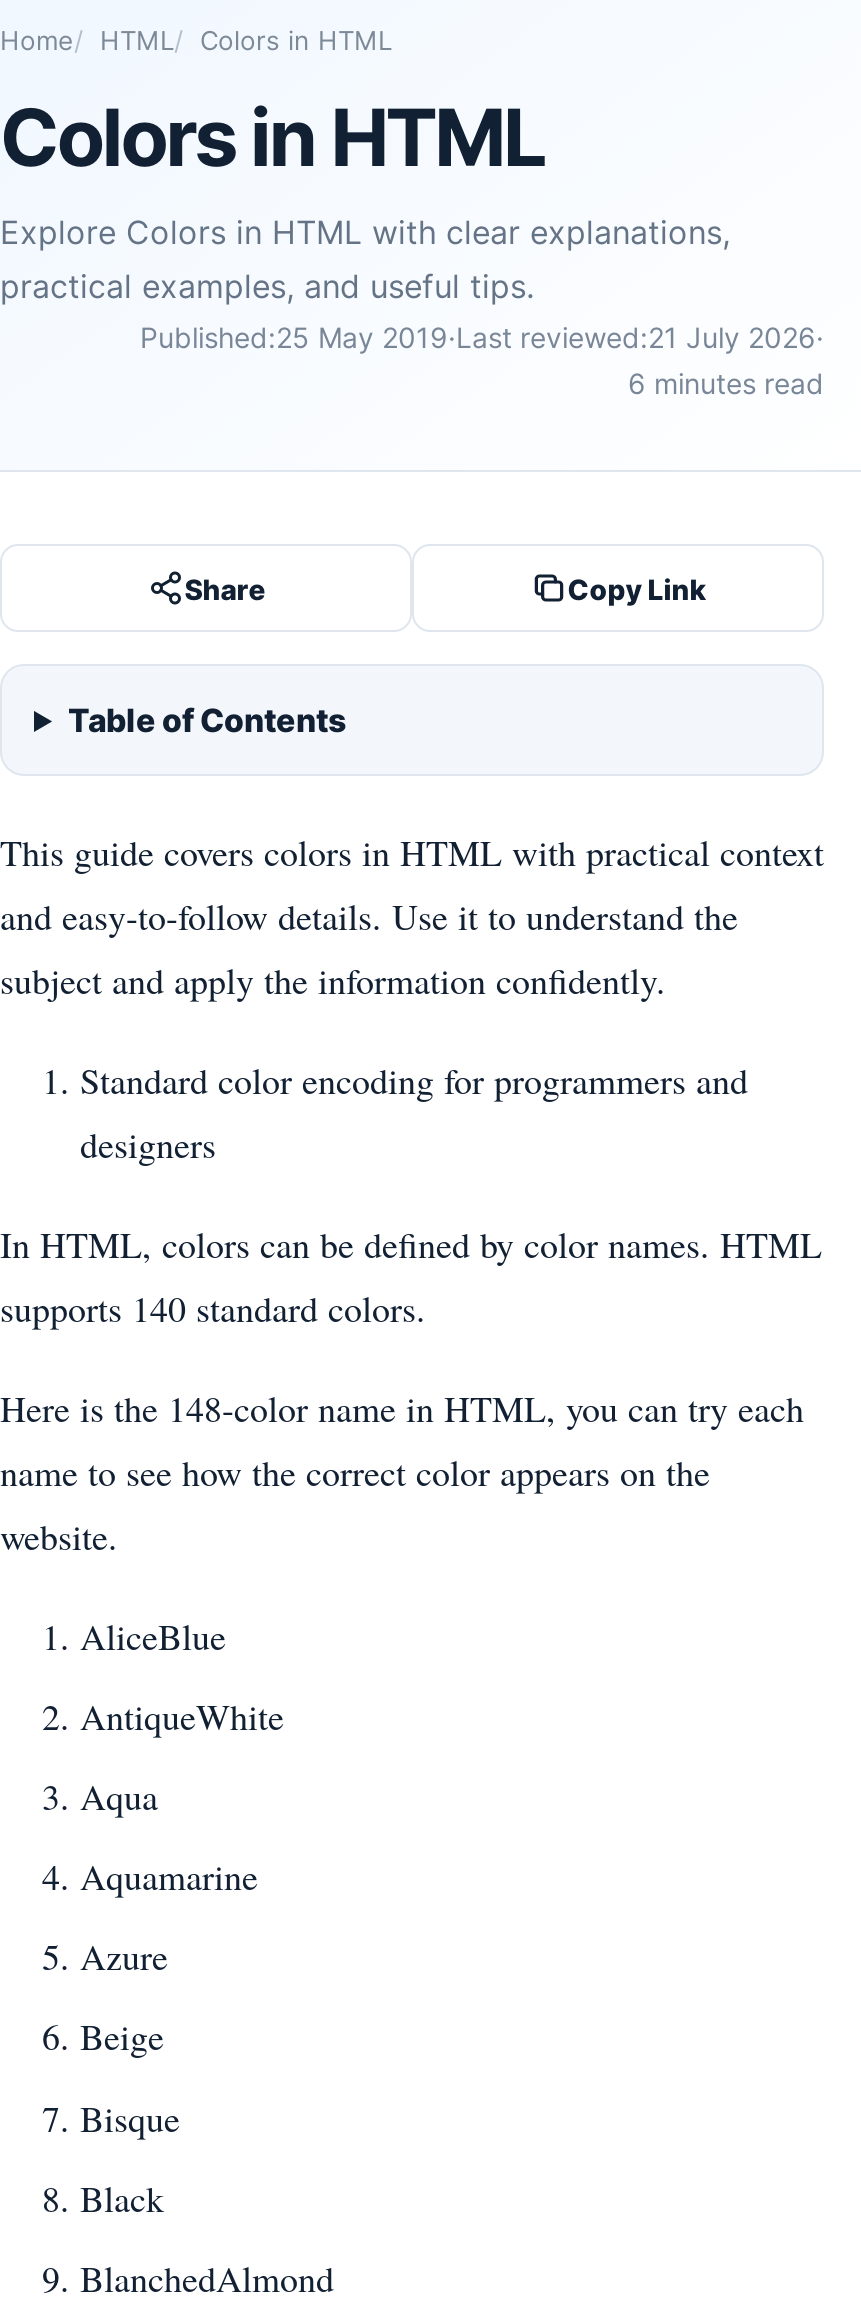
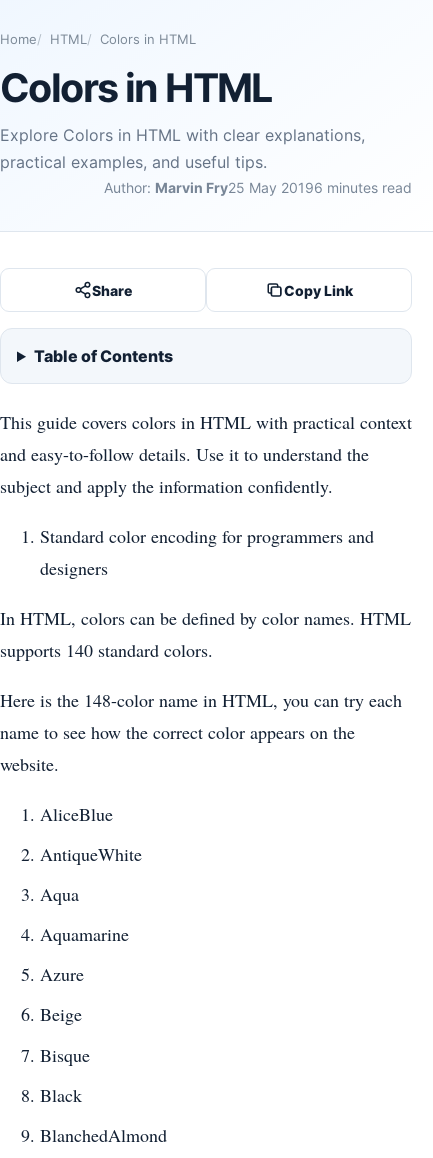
[140,320,824,400] Published:25 May 2019·Last reviewed:21 July 2026· | 6 minutes read -> [104,179,412,196] Author: Marvin Fry25 May 20196 minutes read

